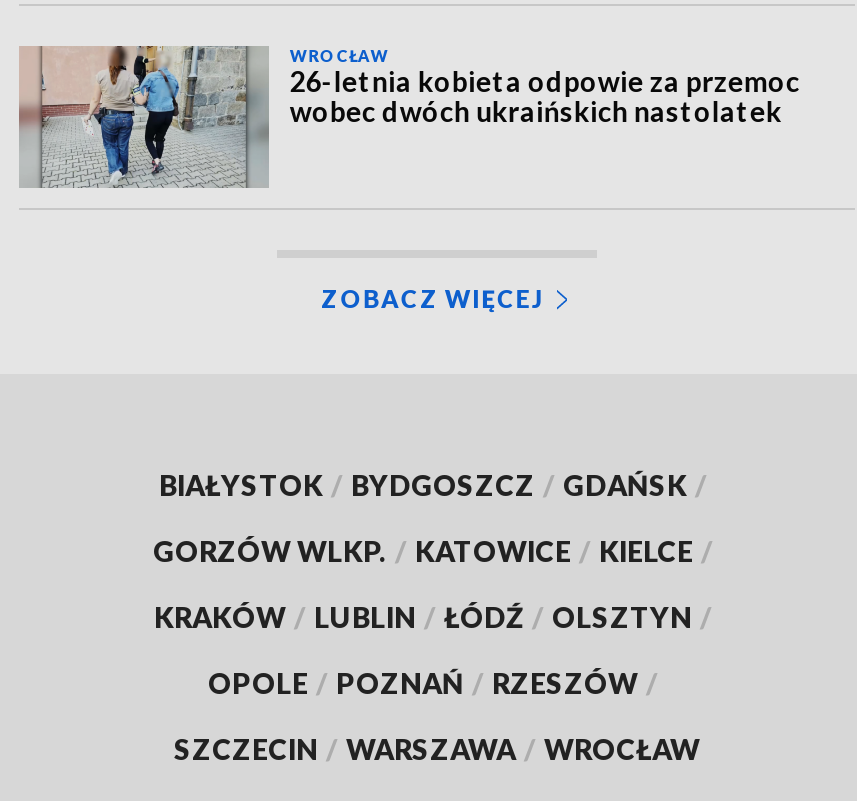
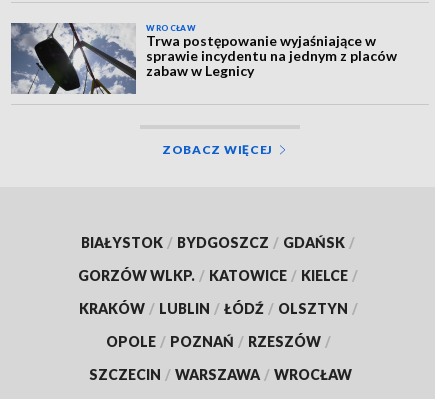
[17,44,800,188] [image] | 26-letnia kobieta odpowie za przemoc | wobec dwóch ukraińskich nastolatek -> [10,22,397,95] [image] | Trwa postępowanie wyjaśniające w | sprawie incydentu na jednym z placów | zabaw w Legnicy

